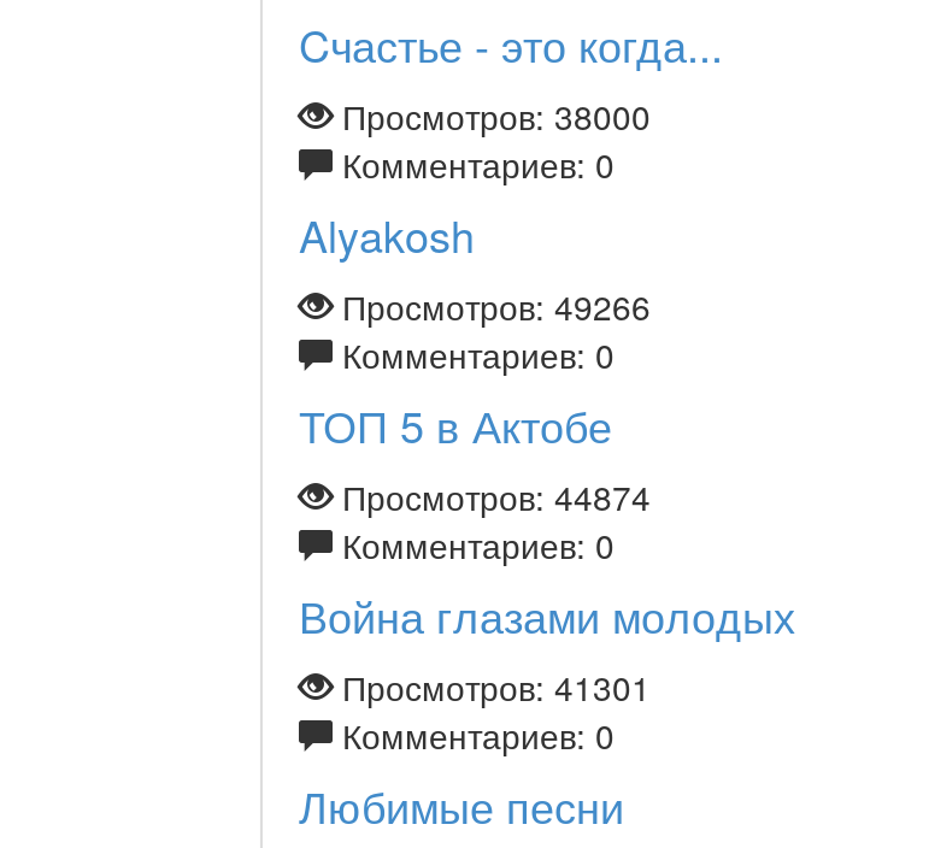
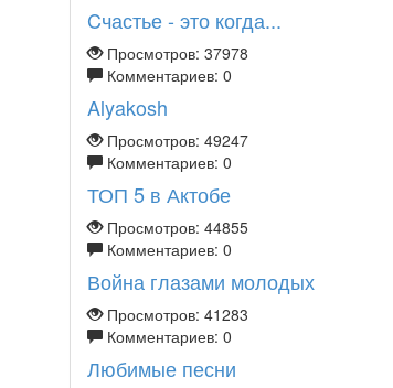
[333,91,670,139] Просмотров: 38000 -> [103,42,257,64] Просмотров: 37978
[333,281,670,329] Просмотров: 49266 -> [103,129,257,151] Просмотров: 49247
[333,471,670,520] Просмотров: 44874 -> [103,216,257,238] Просмотров: 44855
[333,662,670,710] Просмотров: 41301 -> [103,303,257,325] Просмотров: 41283

